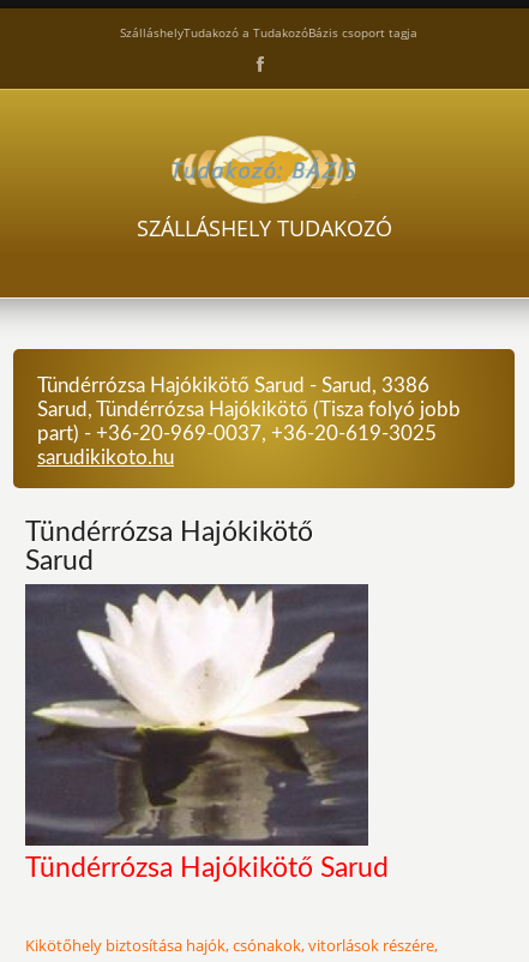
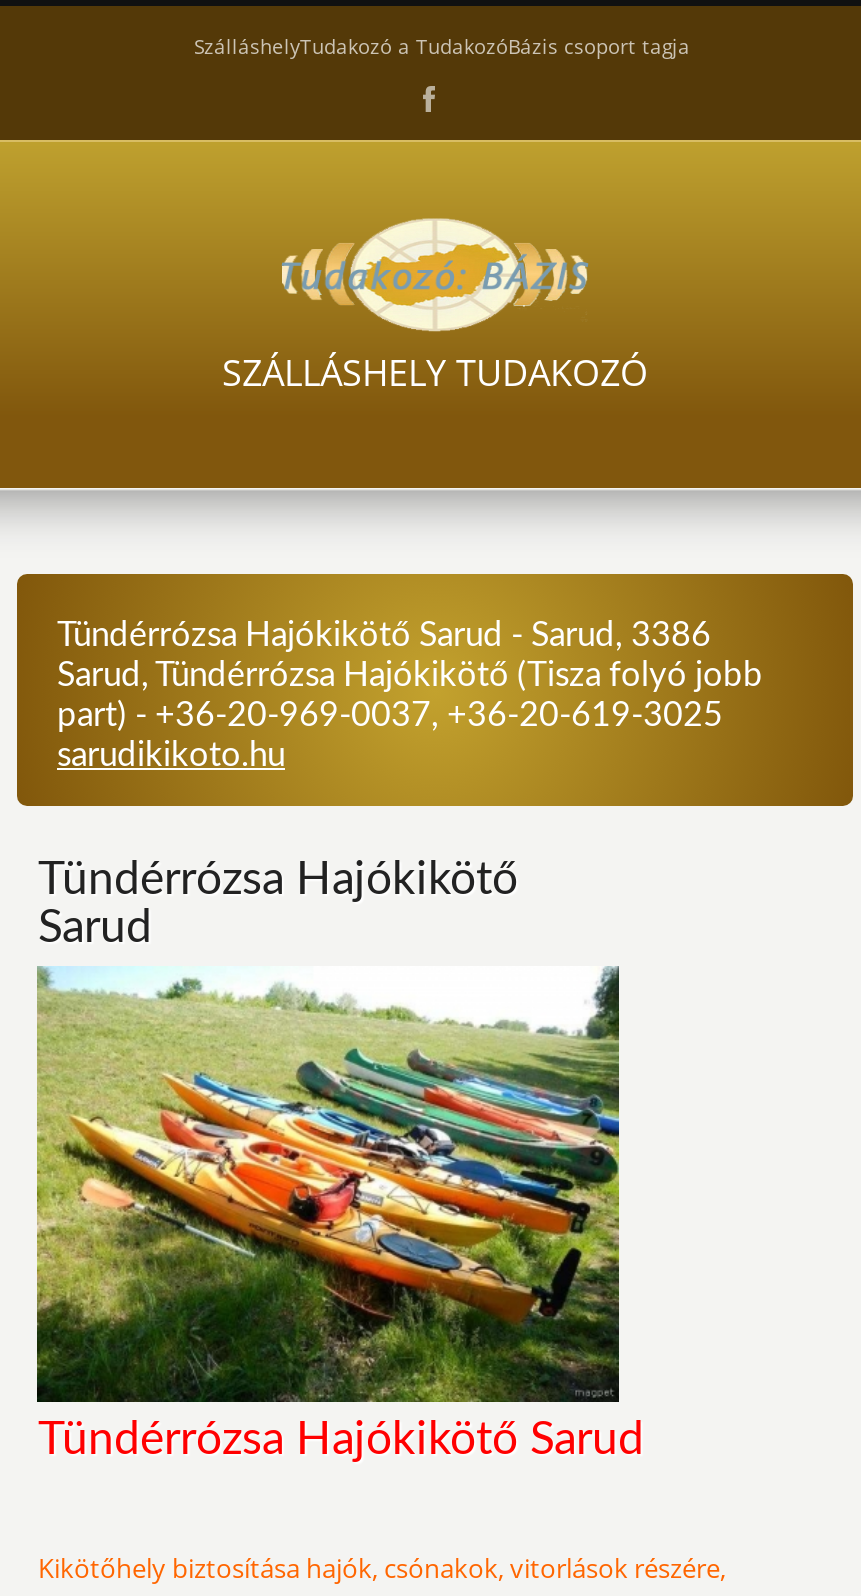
[24,583,374,846] [image] -> [35,966,621,1404] [image]

